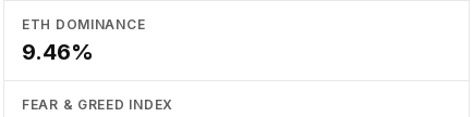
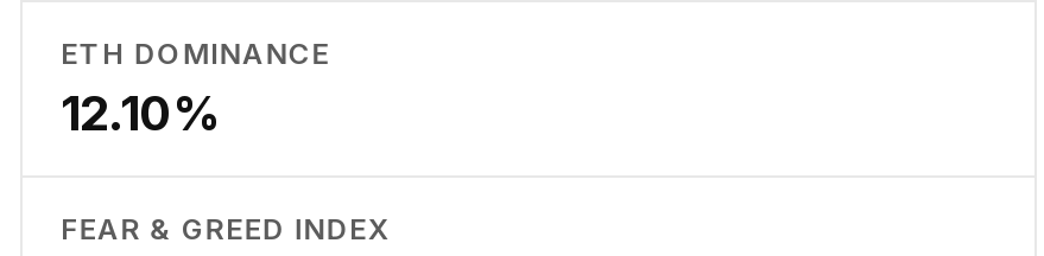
[22,39,94,65] 9.46% -> [61,86,222,142] 12.10%

